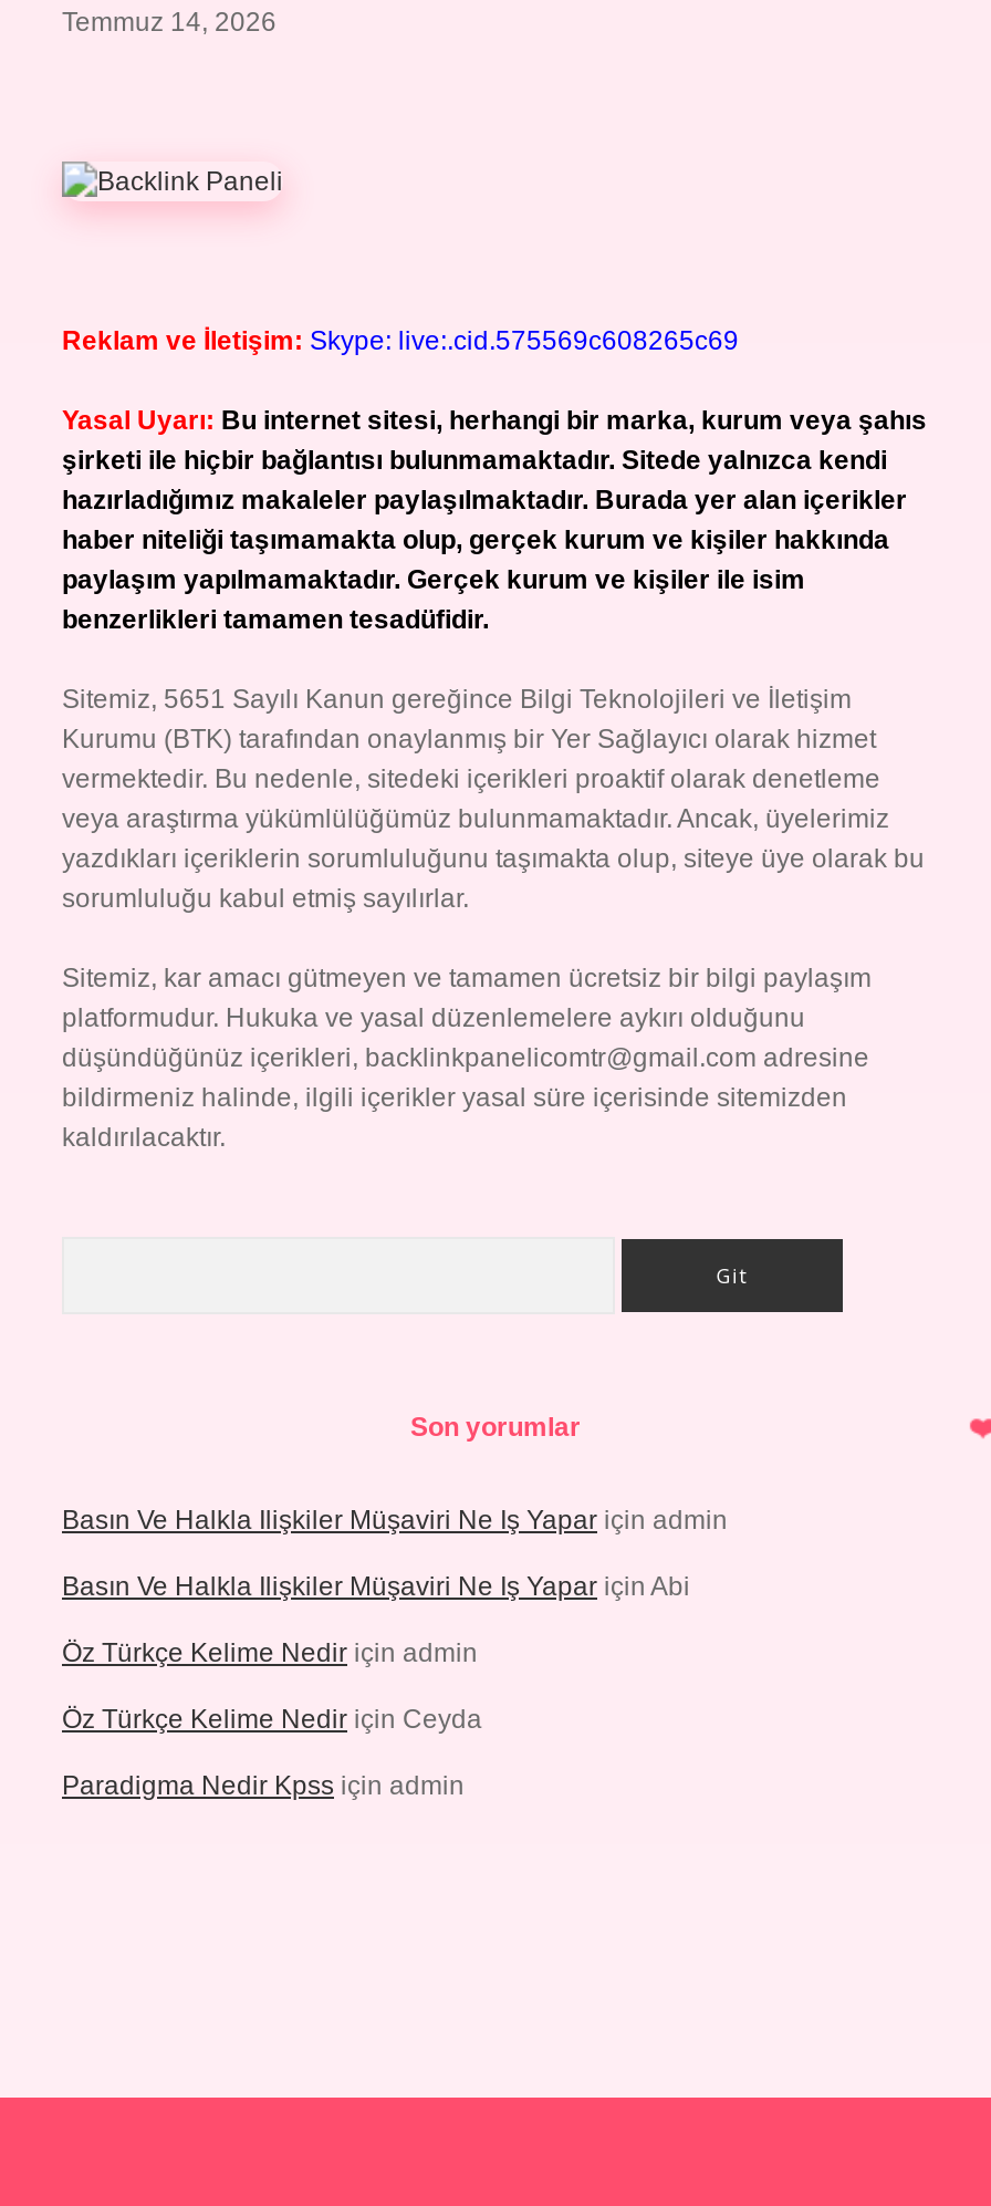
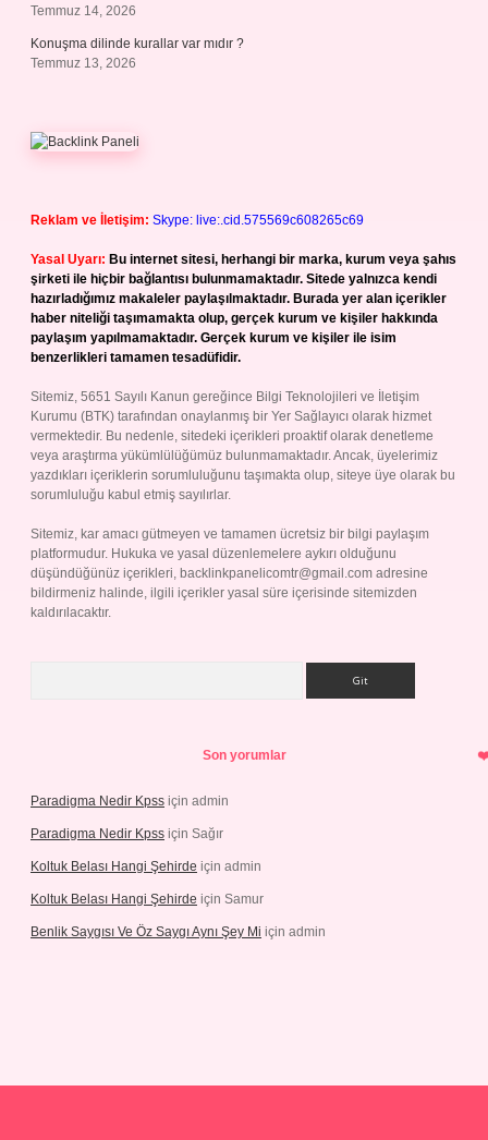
none -> [30,36,244,71] Konuşma dilinde kurallar var mıdır ? | Temmuz 13, 2026
[62,1505,728,1735] Basın Ve Halkla Ilişkiler Müşaviri Ne Iş Yapar için admin | Basın Ve Halkla Ilişkiler Müşaviri Ne Iş Yapar için Abi | Öz Türkçe Kelime Nedir için admin | Öz Türkçe Kelime Nedir için Ceyda -> none
moved [62,1770,465,1801] -> [30,793,229,809]: Paradigma Nedir Kpss için admin
none -> [30,826,326,939] Paradigma Nedir Kpss için Sağır | Koltuk Belası Hangi Şehirde için admin | Koltuk Belası Hangi Şehirde için Samur | Benlik Saygısı Ve Öz Saygı Aynı Şey Mi için admin

